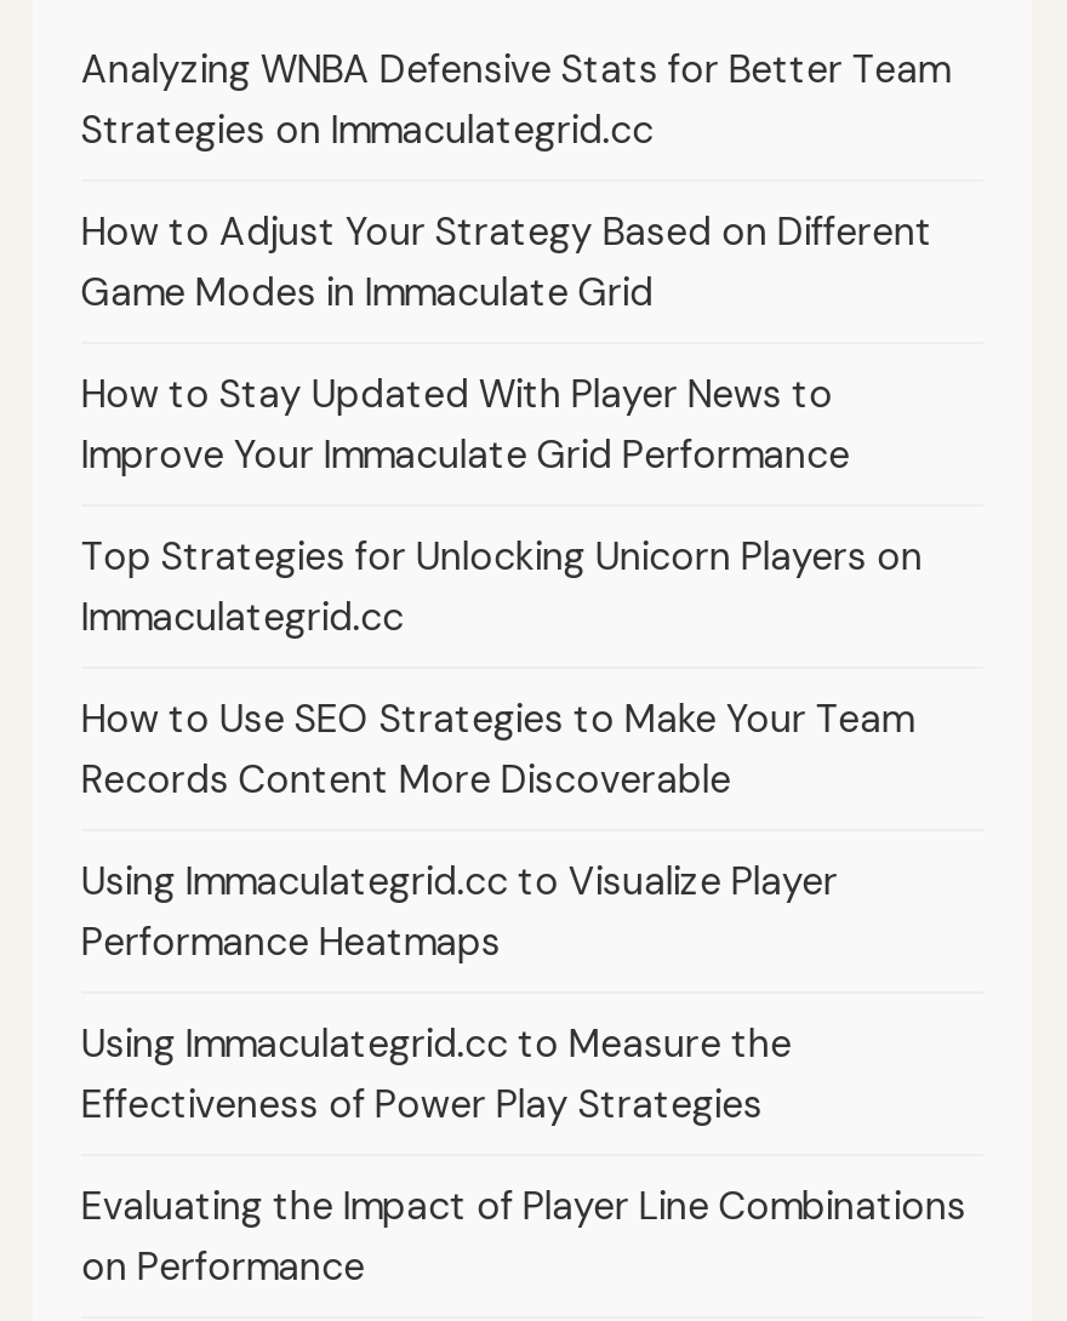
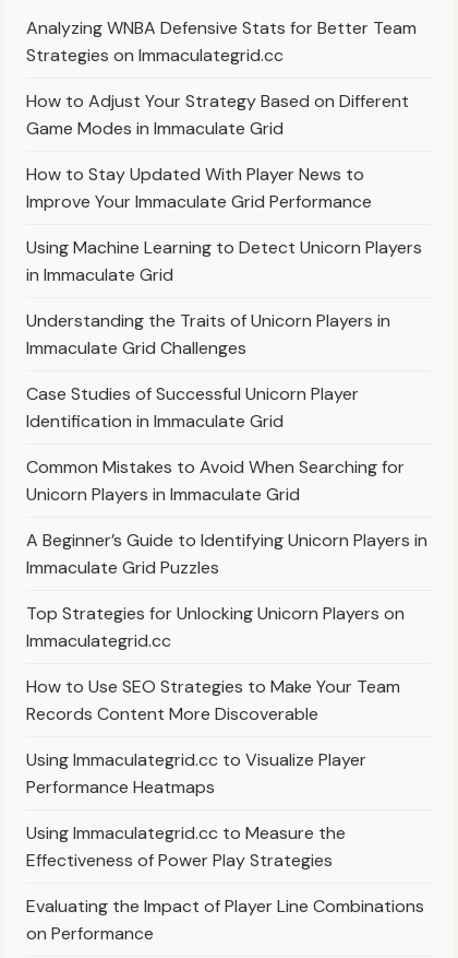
none -> [26,236,427,579] Using Machine Learning to Detect Unicorn Players | in Immaculate Grid | Understanding the Traits of Unicorn Players in | Immaculate Grid Challenges | Case Studies of Successful Unicorn Player | Identification in Immaculate Grid | Common Mistakes to Avoid When Searching for | Unicorn Players in Immaculate Grid | A Beginner’s Guide to Identifying Unicorn Players in | Immaculate Grid Puzzles

